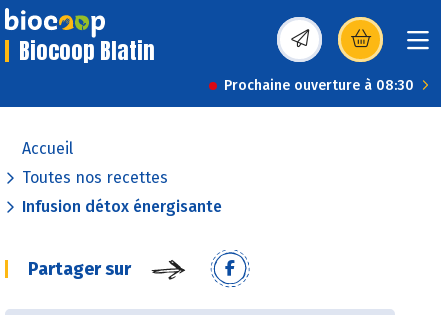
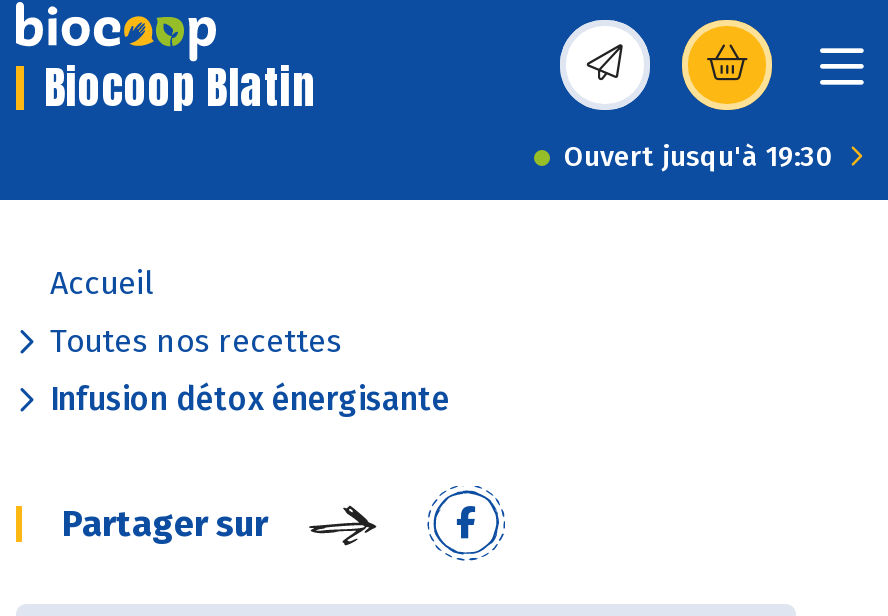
[224,77,414,94] Prochaine ouverture à 08:30 -> [564,140,834,174] Ouvert jusqu'à 19:30

